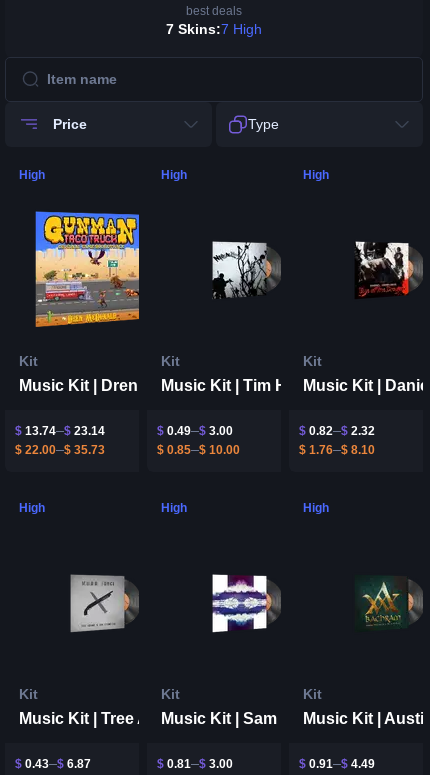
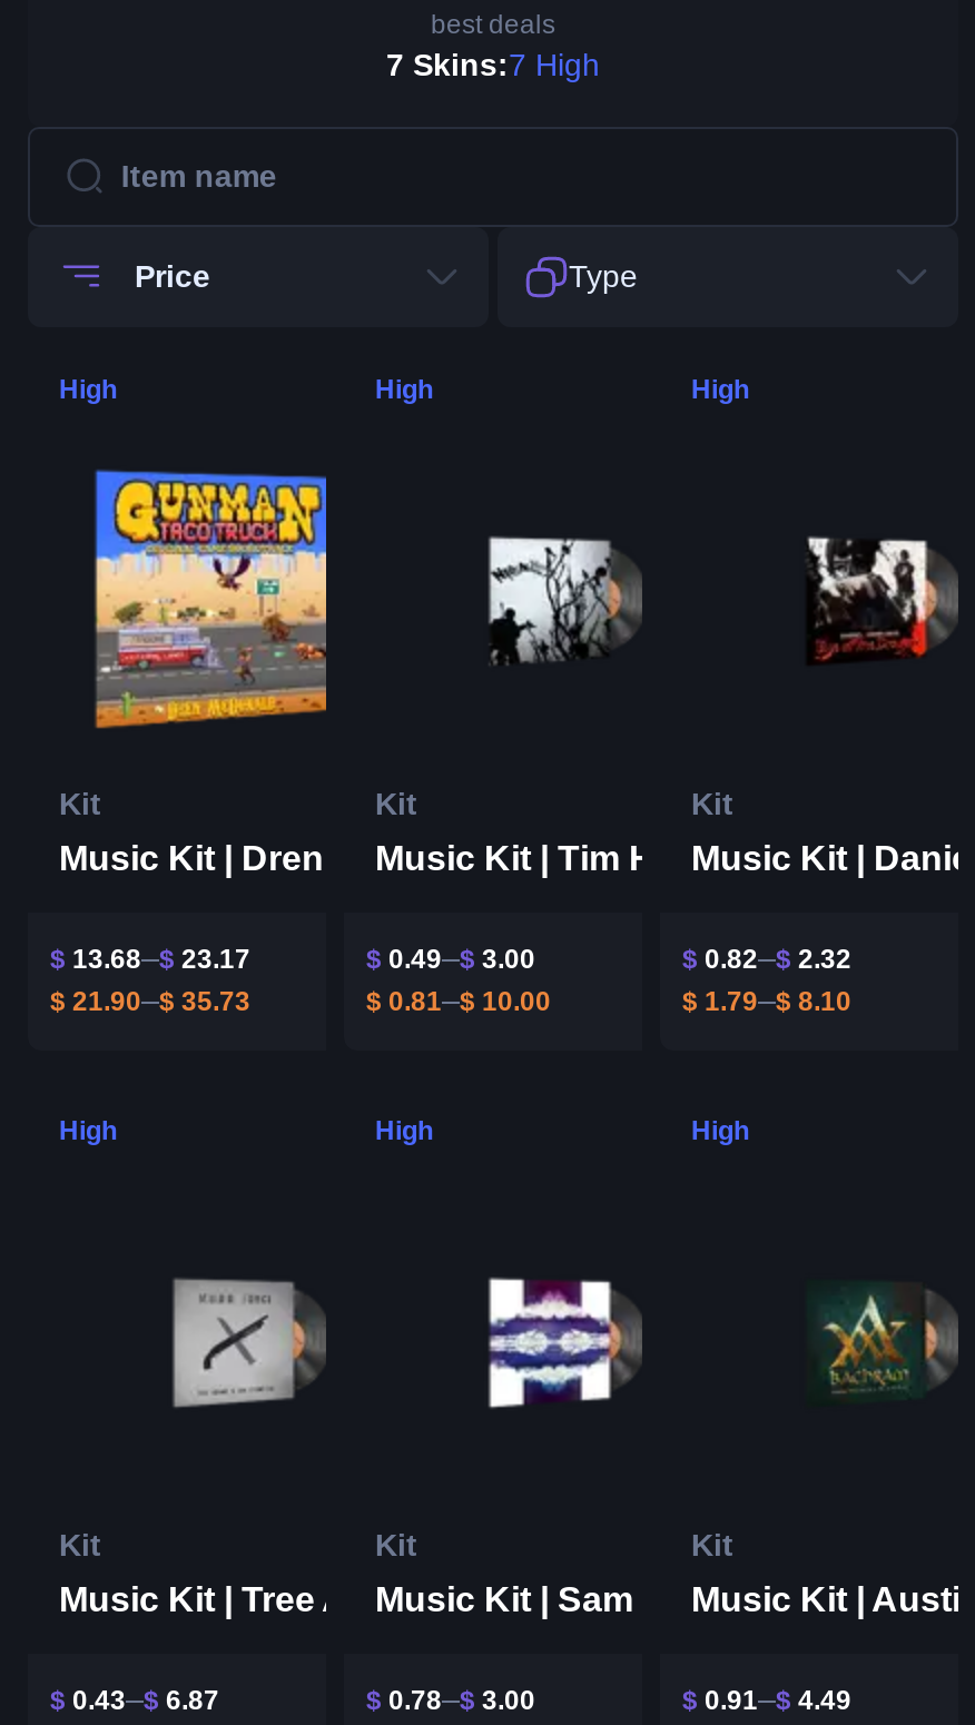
[15,424,105,438] $13.74 $23.14 -> [50,944,250,975] $13.68 $23.17
[15,443,105,457] $22.00 $35.73 -> [50,986,250,1018] $21.90 $35.73
[157,443,240,457] $0.85 $10.00 -> [366,986,551,1018] $0.81 $10.00
[299,443,375,457] $1.76 $8.10 -> [682,986,851,1018] $1.79 $8.10
[157,757,233,771] $0.81 $3.00 -> [366,1685,535,1717] $0.78 $3.00

